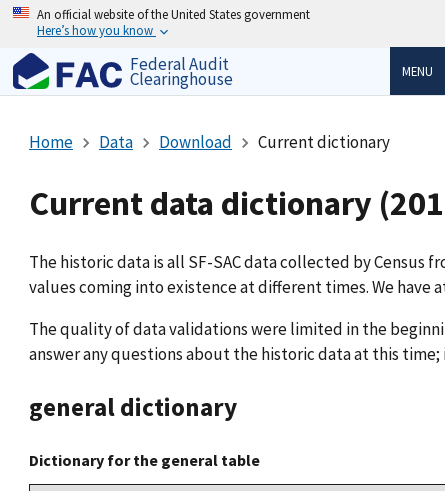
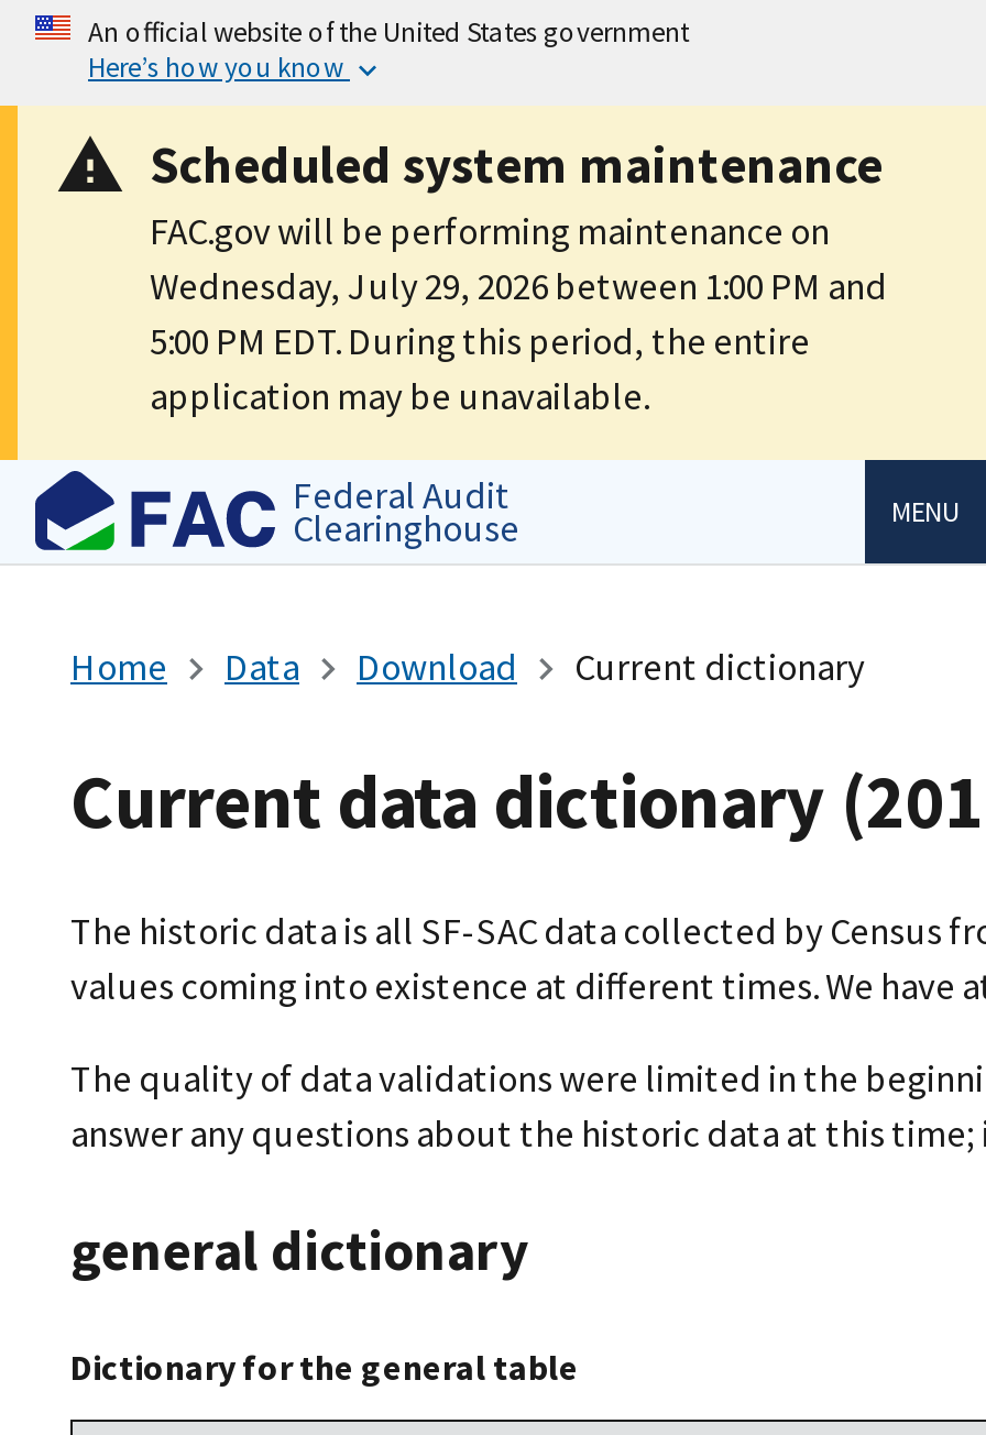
none -> [7,103,979,462] [image] | Scheduled system maintenance | FAC.gov will be performing maintenance on | Wednesday, July 29, 2026 between 1:00 PM and | 5:00 PM EDT. During this period, the entire | application may be unavailable.

